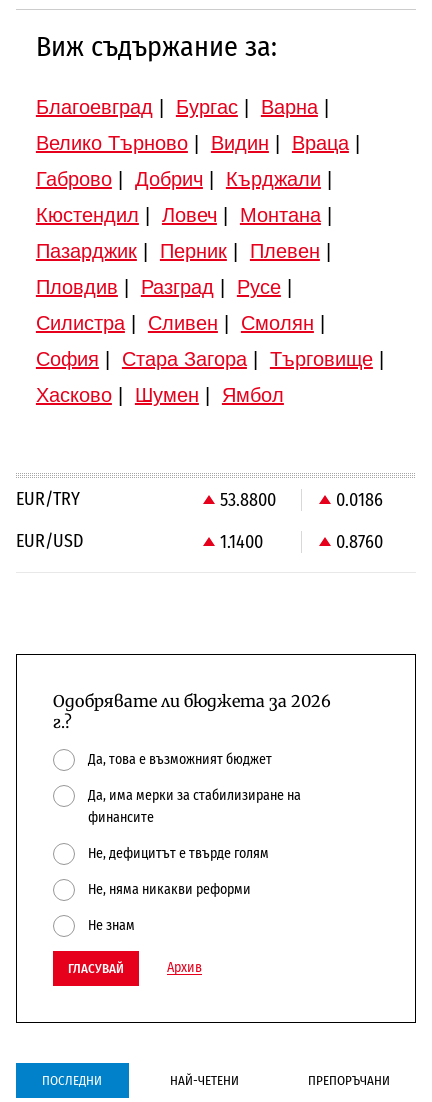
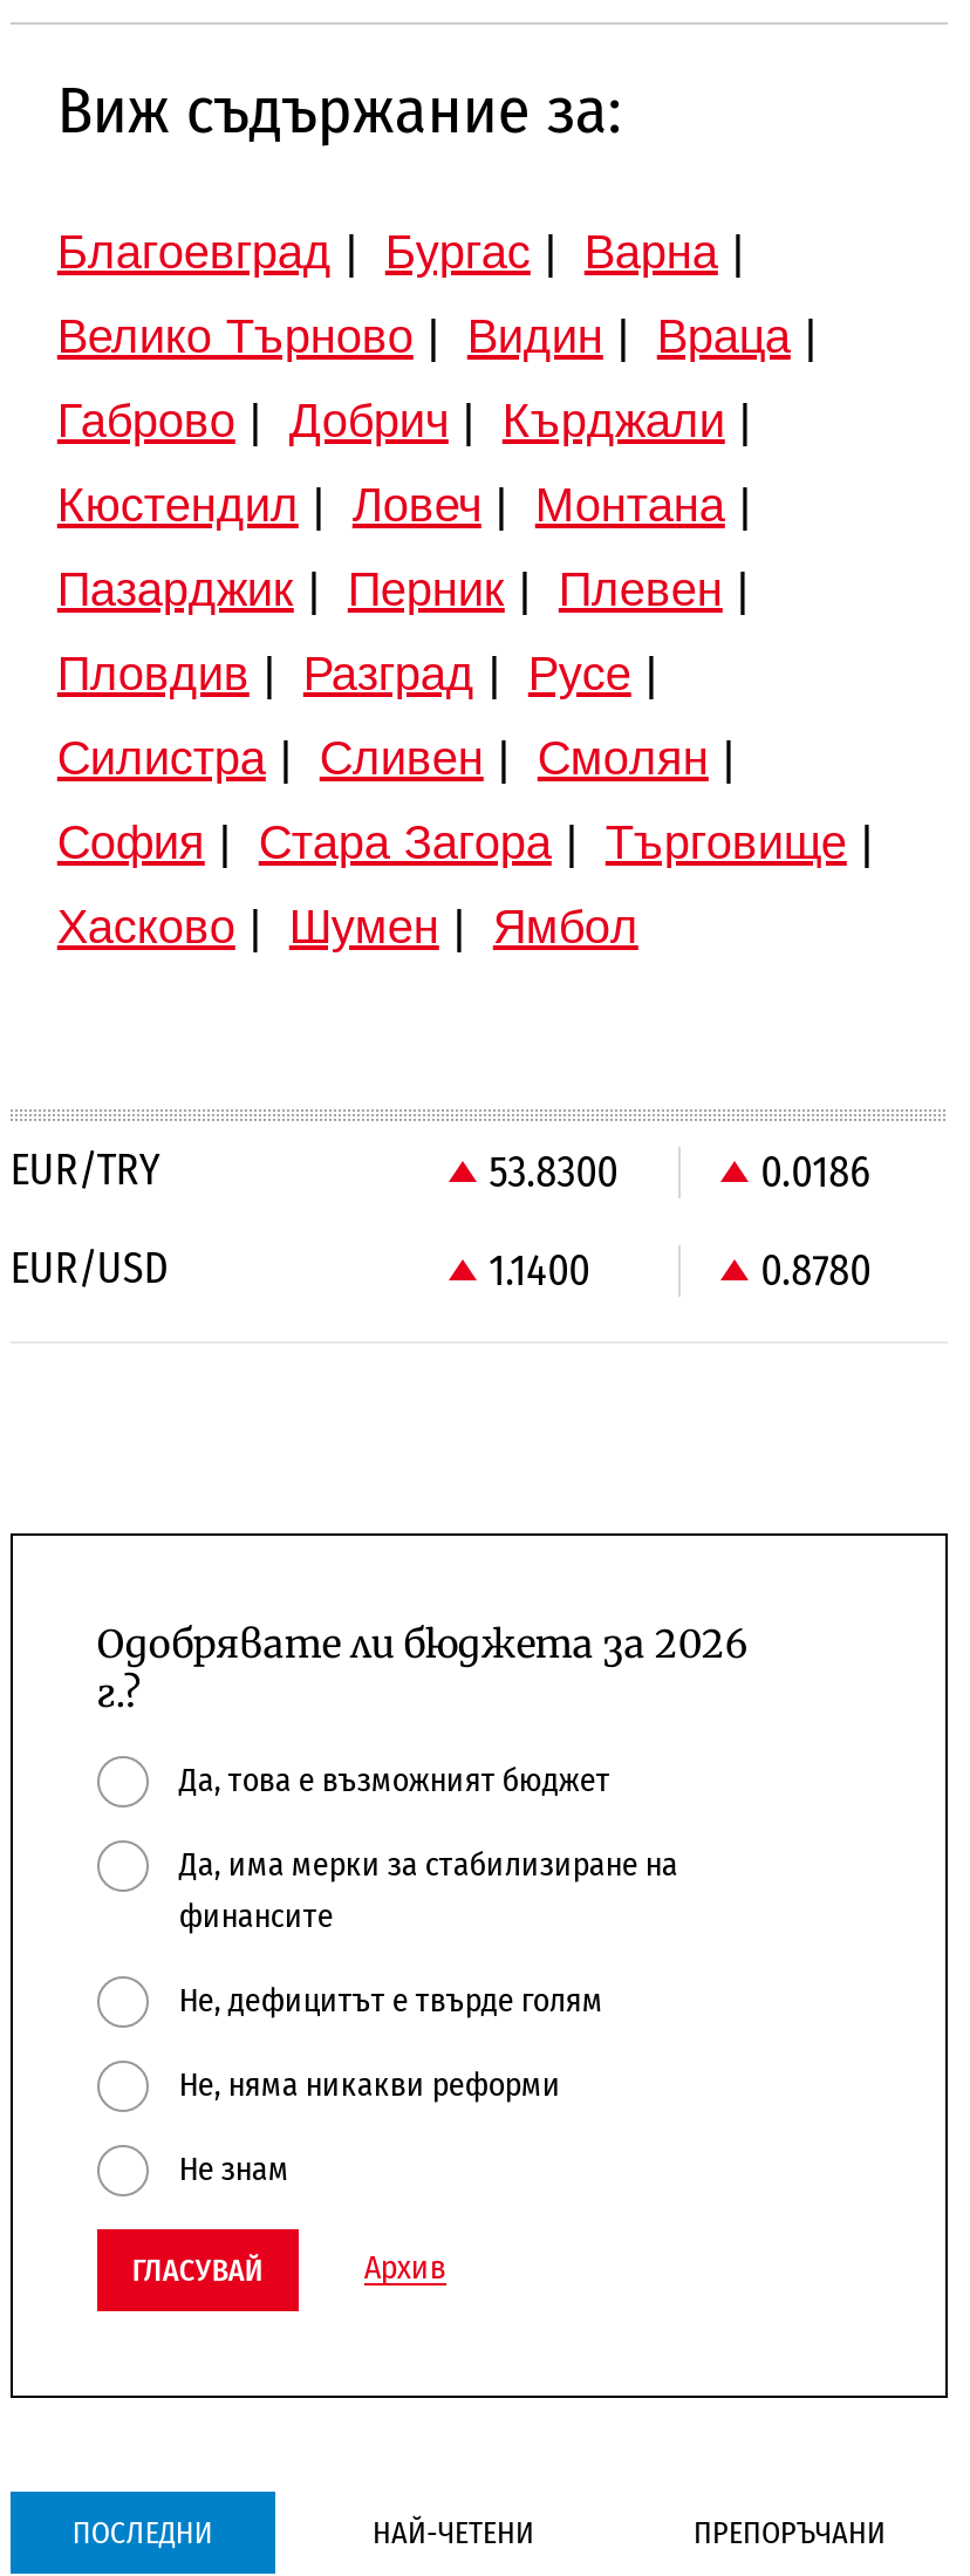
[220,489,276,511] 53.8800 -> [489,1146,618,1198] 53.8300
[336,531,383,553] 0.8760 -> [761,1245,871,1296] 0.8780

